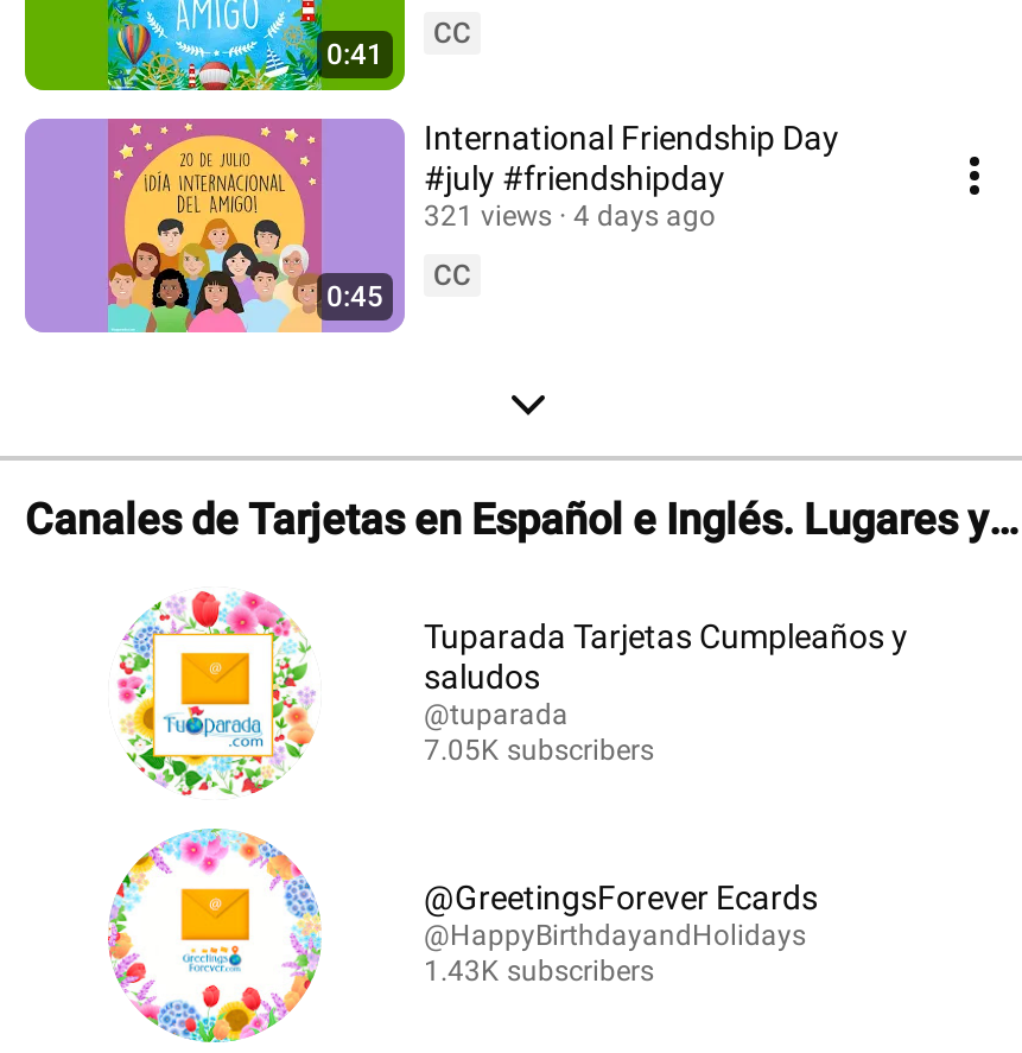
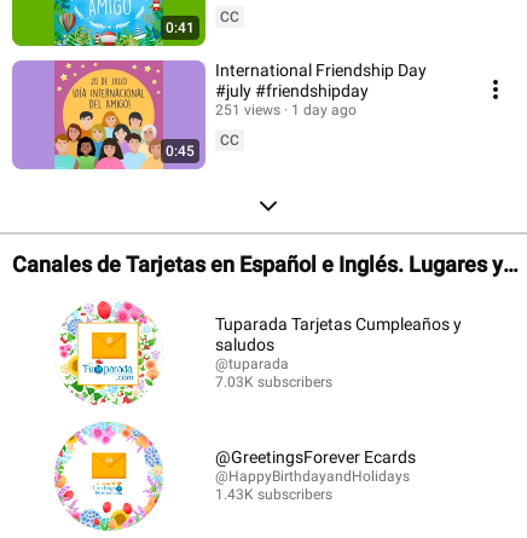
[424,199,552,233] 321 views -> [215,102,280,118] 251 views
[573,199,716,233] 4 days ago -> [291,102,357,118] 1 day ago
[424,734,654,767] 7.05K subscribers -> [215,374,332,391] 7.03K subscribers

